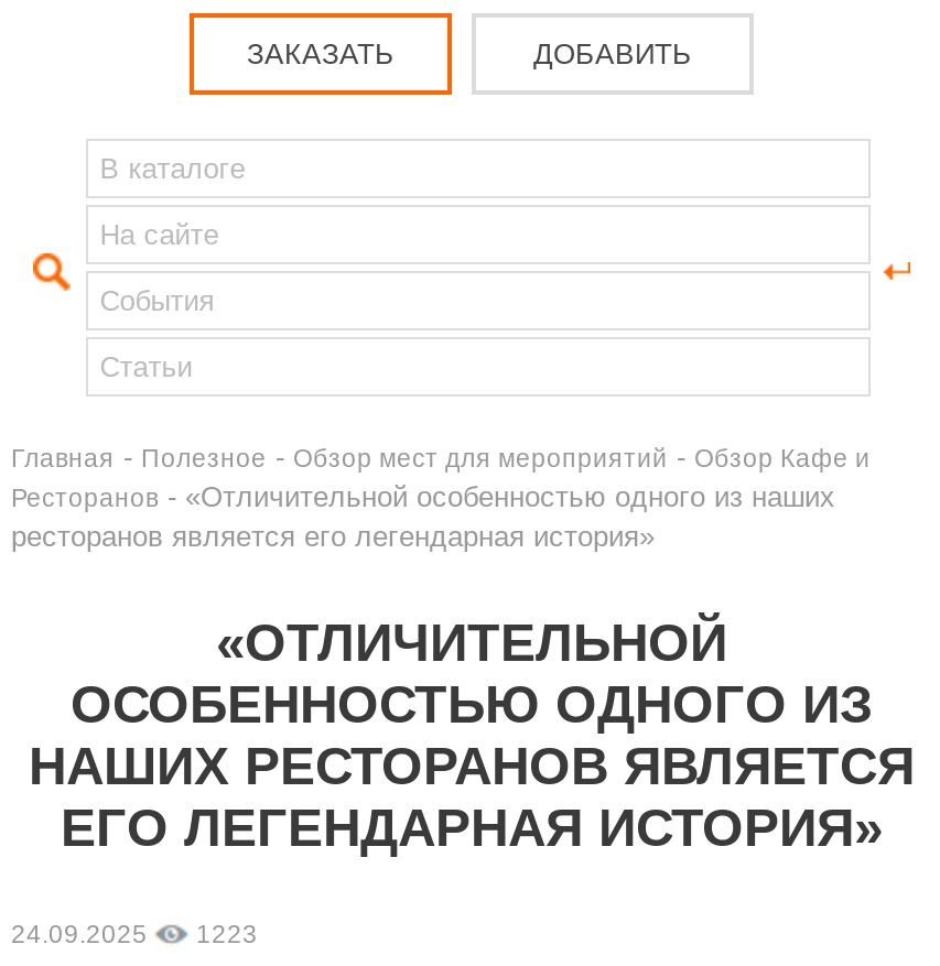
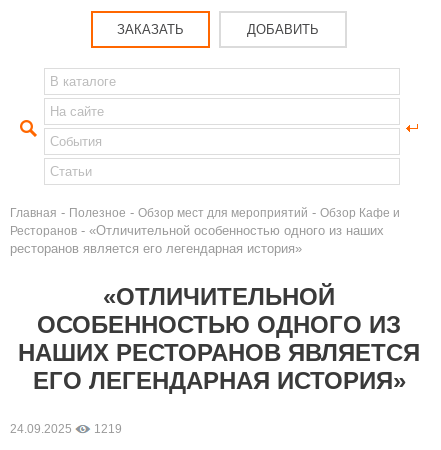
[11,919,258,947] 24.09.2025 1223 -> [10,422,122,435] 24.09.2025 1219

